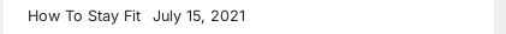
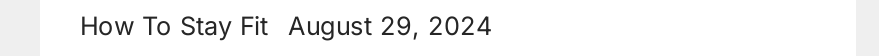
[28,7,245,24] How To Stay Fit July 15, 2021 -> [80,11,492,41] How To Stay Fit August 29, 2024

